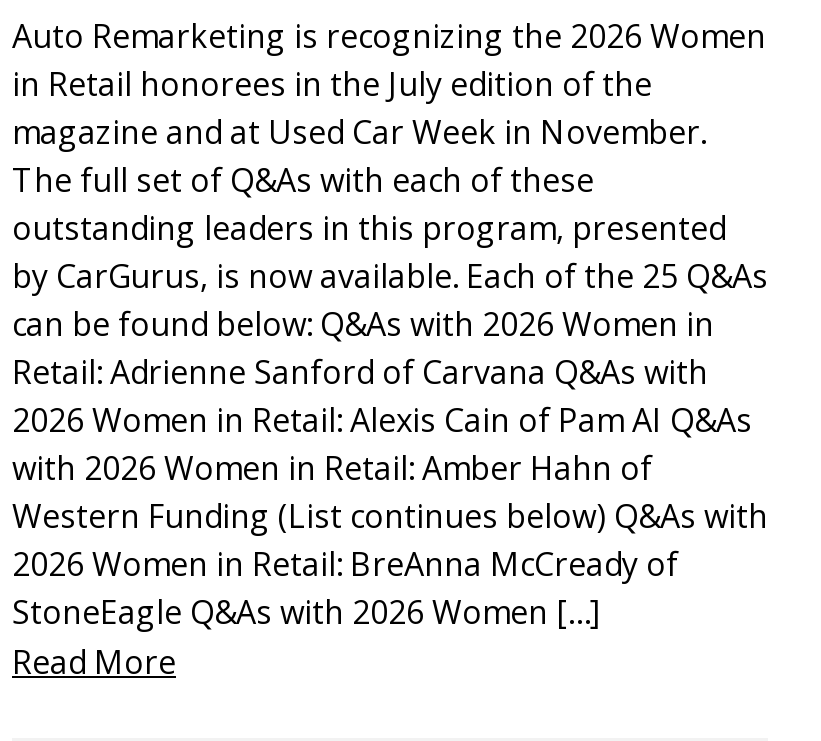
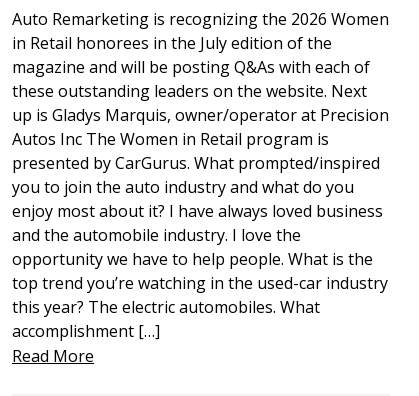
[12,110,768,634] magazine and at Used Car Week in November. | The full set of Q&As with each of these | outstanding leaders in this program, presented | by CarGurus, is now available. Each of the 25 Q&As | can be found below: Q&As with 2026 Women in | Retail: Adrienne Sanford of Carvana Q&As with | 2026 Women in Retail: Alexis Cain of Pam AI Q&As | with 2026 Women in Retail: Amber Hahn of | Western Funding (List continues below) Q&As with | 2026 Women in Retail: BreAnna McCready of | StoneEagle Q&As with 2026 Women […] -> [12,56,389,342] magazine and will be posting Q&As with each of | these outstanding leaders on the website. Next | up is Gladys Marquis, owner/operator at Precision | Autos Inc The Women in Retail program is | presented by CarGurus. What prompted/inspired | you to join the auto industry and what do you | enjoy most about it? I have always loved business | and the automobile industry. I love the | opportunity we have to help people. What is the | top trend you’re watching in the used-car industry | this year? The electric automobiles. What | accomplishment […]

